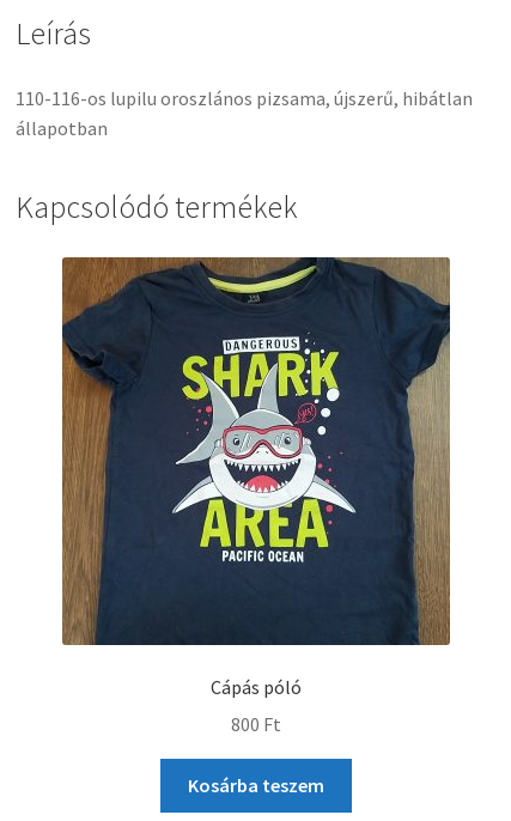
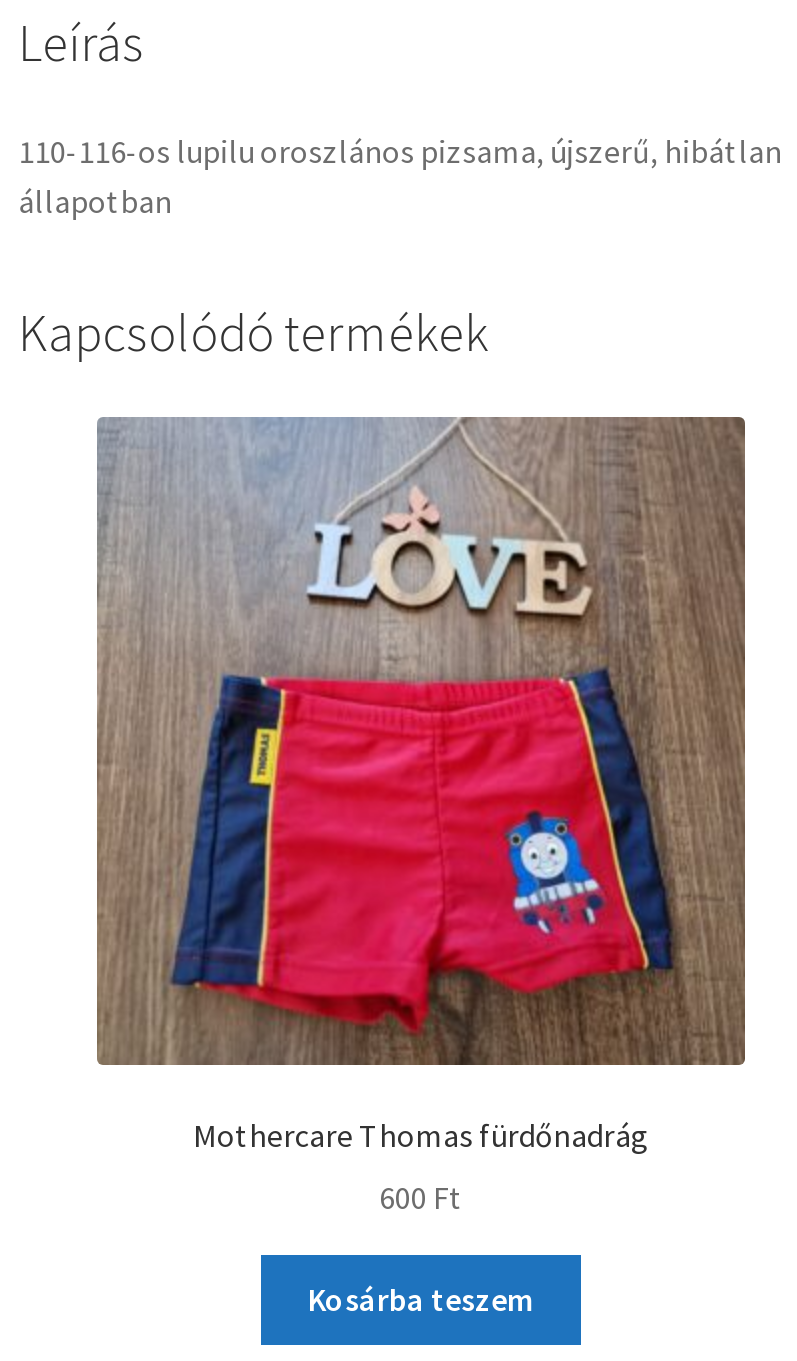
[61,256,451,699] [image] | Cápás póló -> [97,415,745,1155] [image] | Mothercare Thomas fürdőnadrág
[231,711,281,735] 800 Ft -> [379,1176,463,1216] 600 Ft

